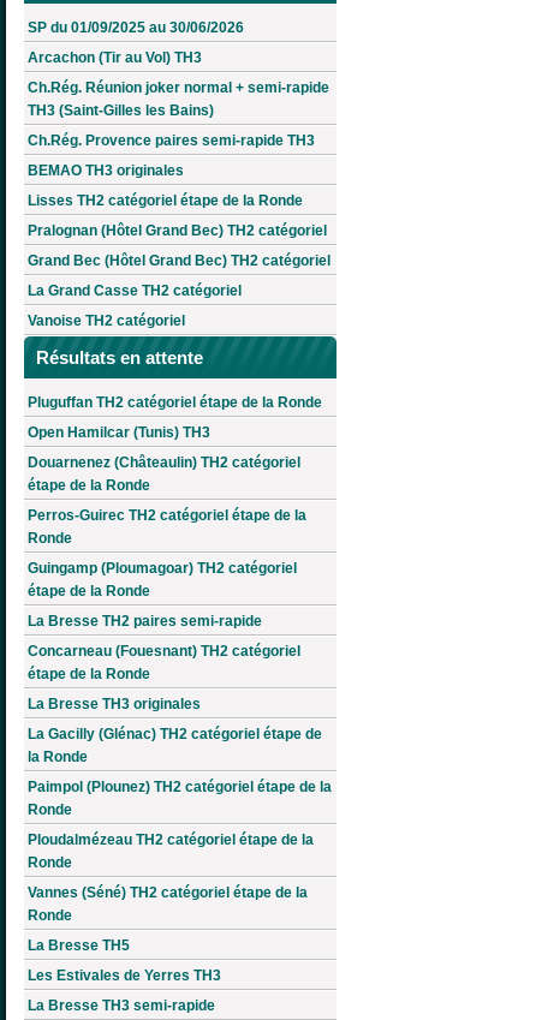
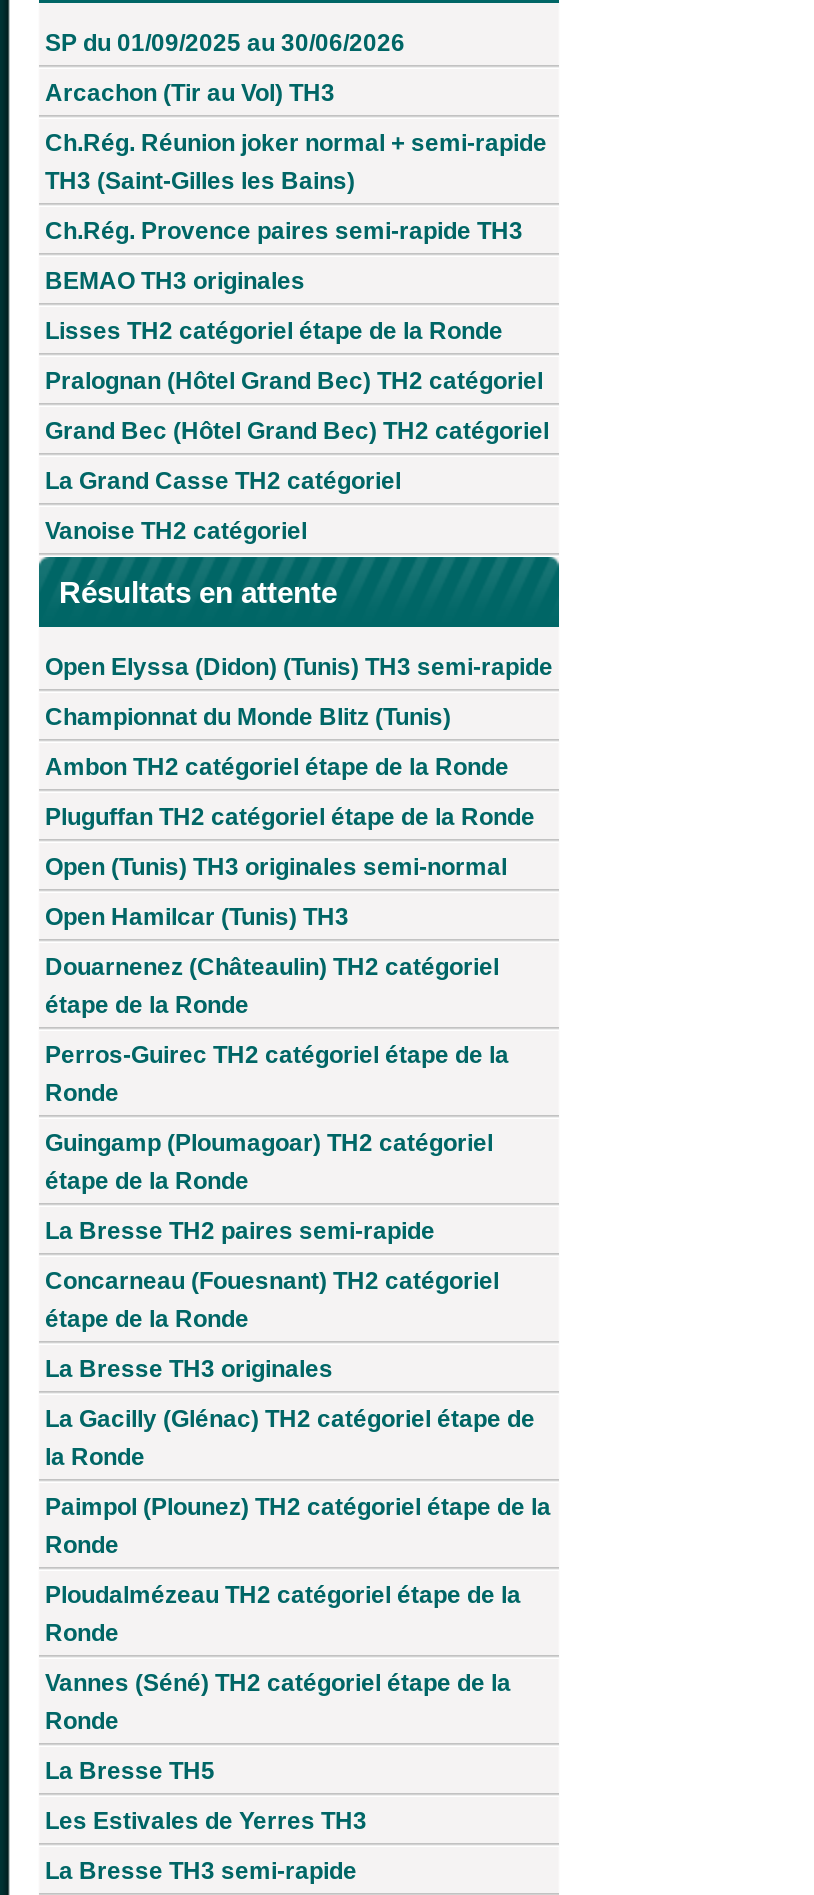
none -> [45,652,553,780] Open Elyssa (Didon) (Tunis) TH3 semi-rapide | Championnat du Monde Blitz (Tunis) | Ambon TH2 catégoriel étape de la Ronde
none -> [45,852,507,880] Open (Tunis) TH3 originales semi-normal

